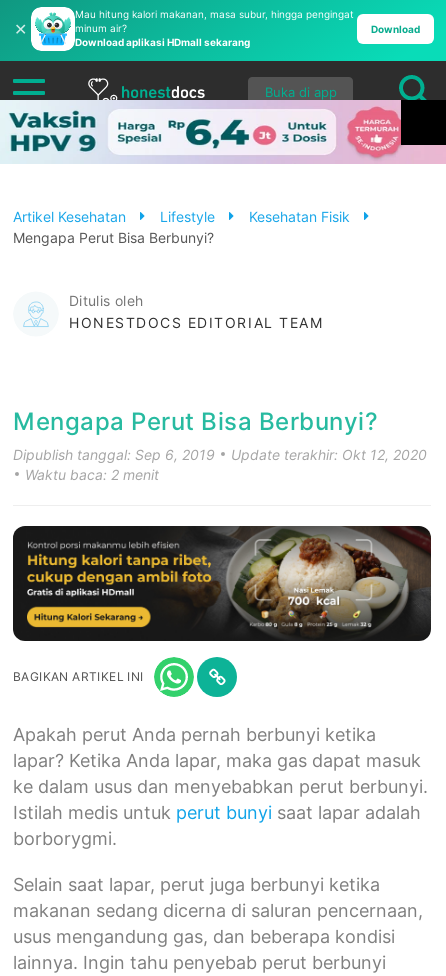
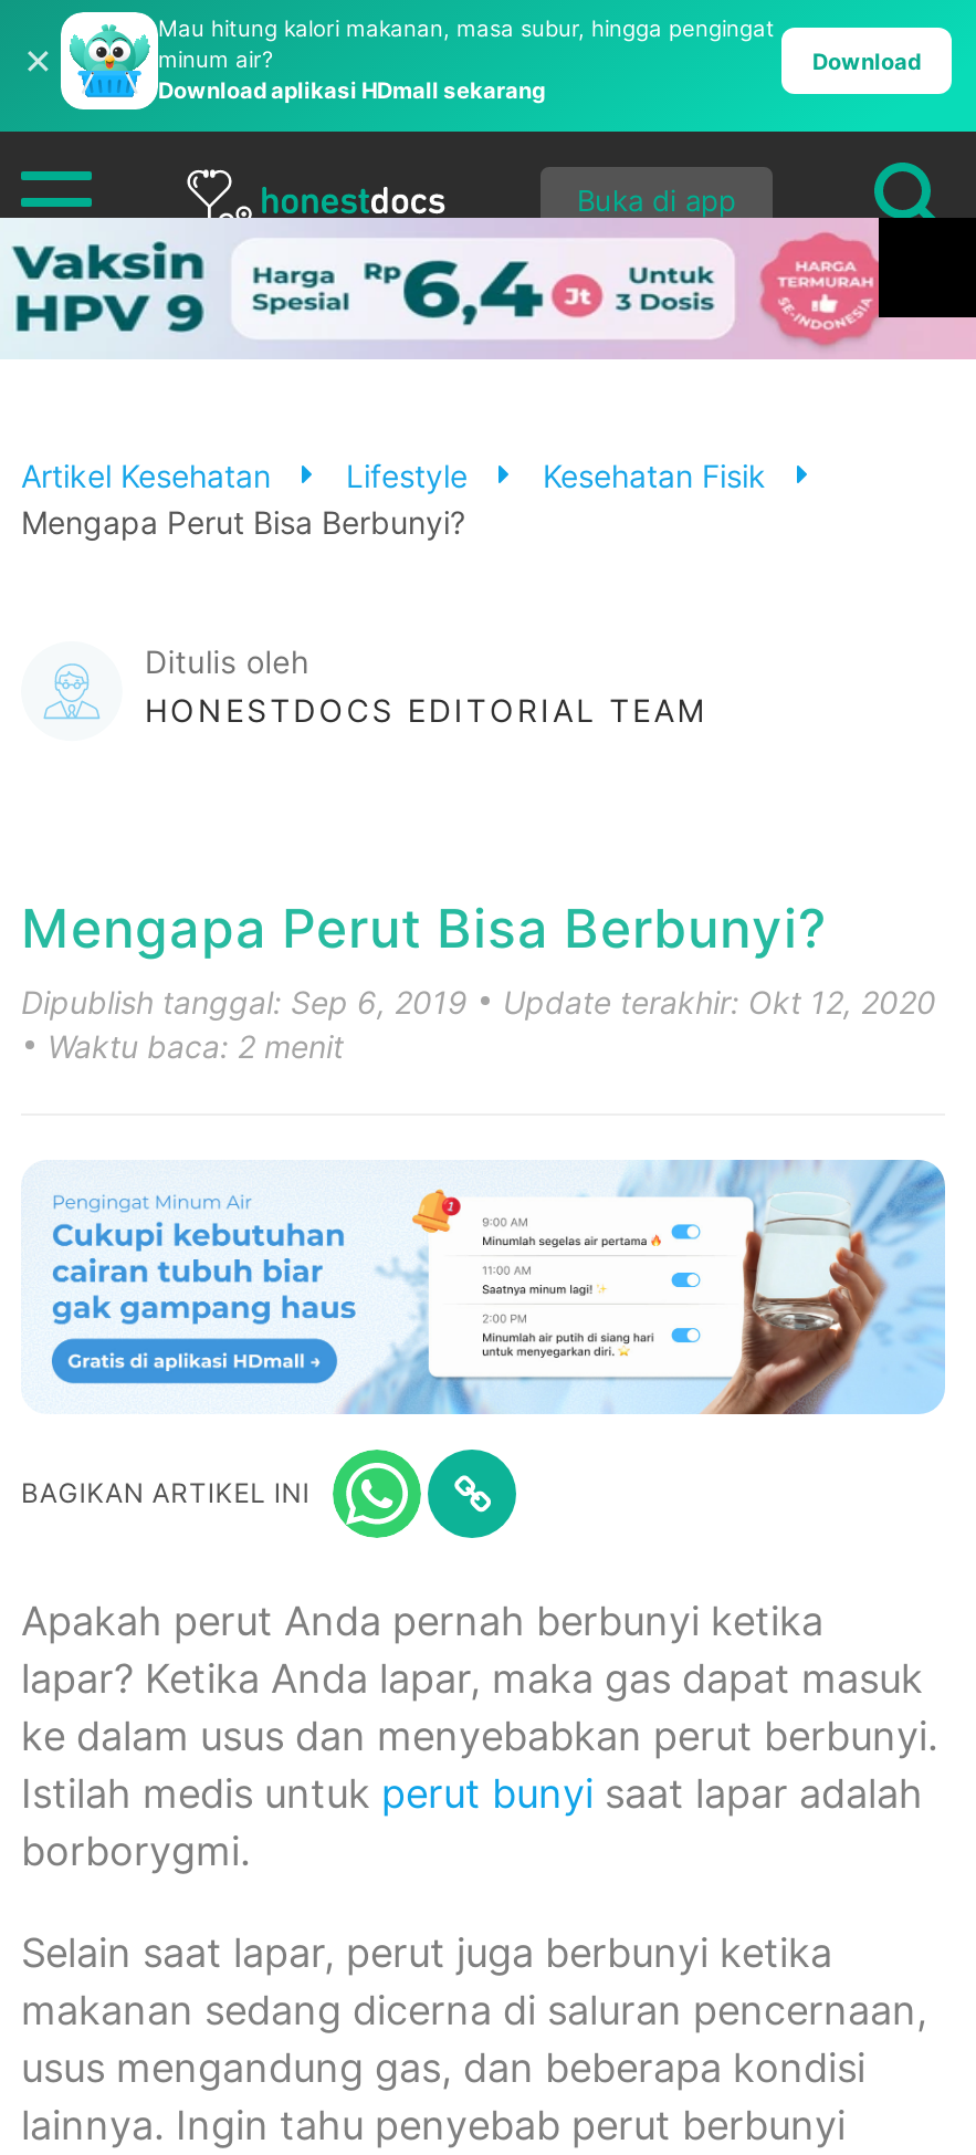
[12,525,432,642] [image] -> [21,1160,947,1416] [image]

